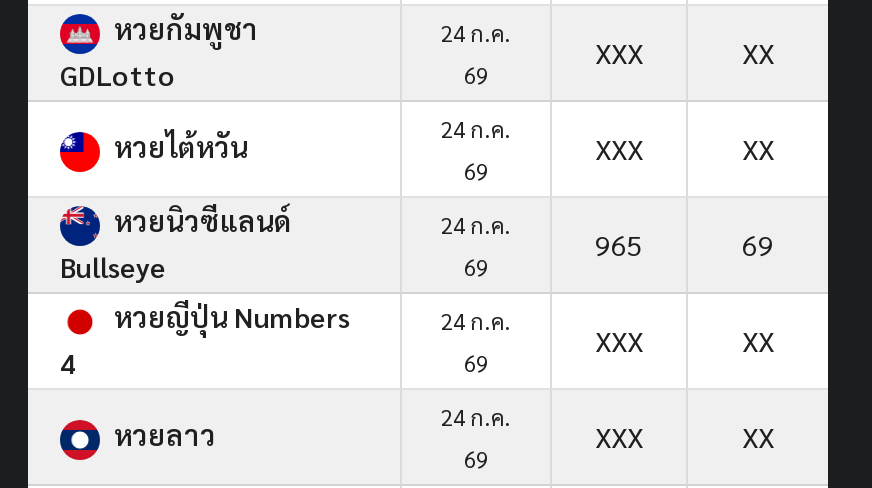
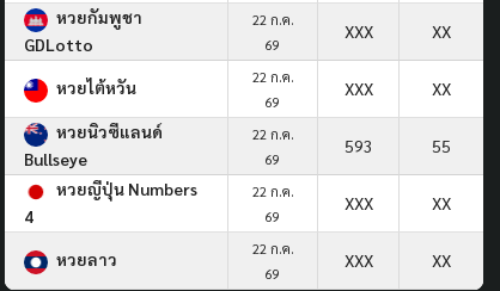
[441,18,511,48] 24 ก.ค. -> [252,10,294,28] 22 ก.ค.
[441,114,511,144] 24 ก.ค. -> [252,68,294,86] 22 ก.ค.
[441,210,511,240] 24 ก.ค. -> [252,125,294,143] 22 ก.ค.
[595,226,643,262] 965 -> [344,135,373,156] 593
[742,226,774,262] 69 -> [432,135,451,156] 55
[441,306,511,336] 24 ก.ค. -> [252,182,294,200] 22 ก.ค.
[441,402,511,432] 24 ก.ค. -> [252,239,294,257] 22 ก.ค.

